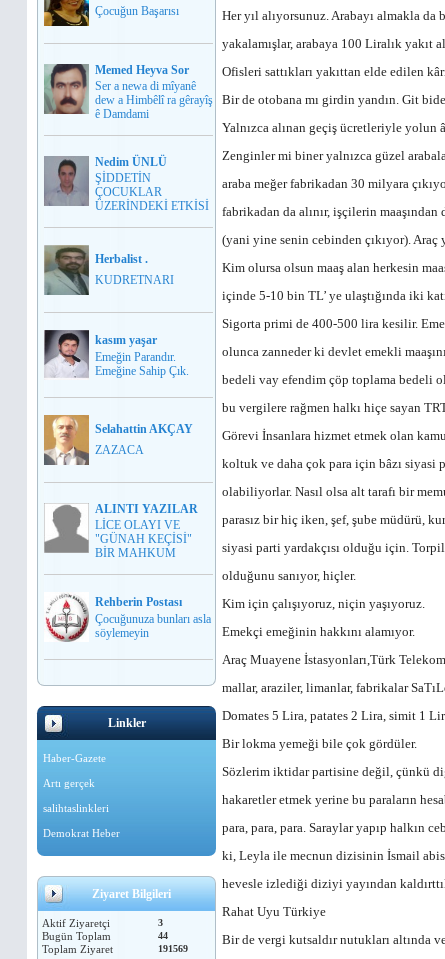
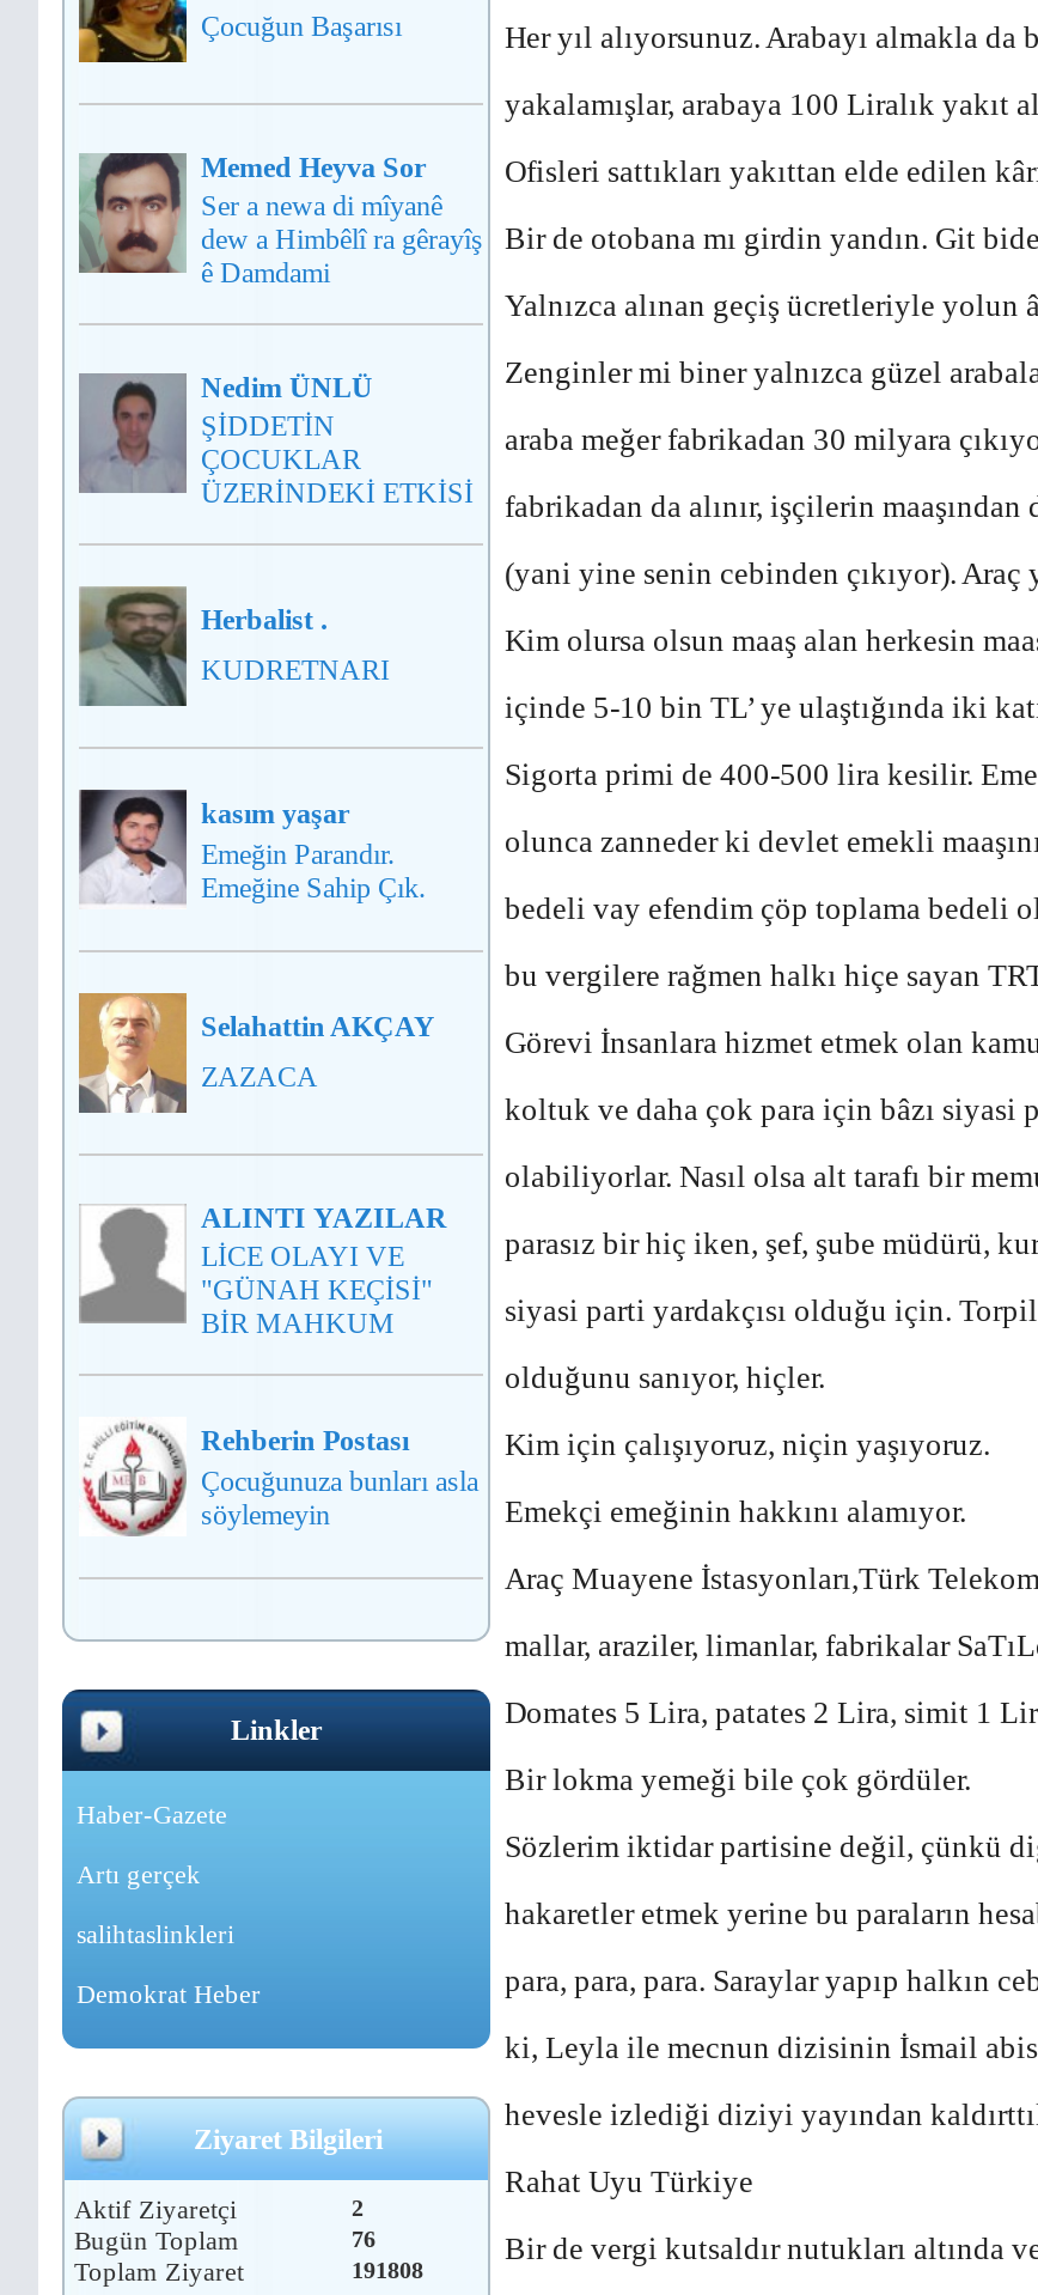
[158,917,163,928] 3 -> [352,2194,364,2221] 2
[158,930,168,941] 44 -> [352,2226,375,2252] 76
[158,943,188,954] 191569 -> [352,2257,423,2283] 191808

